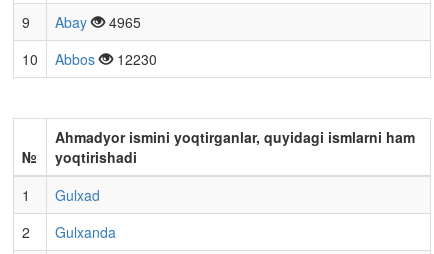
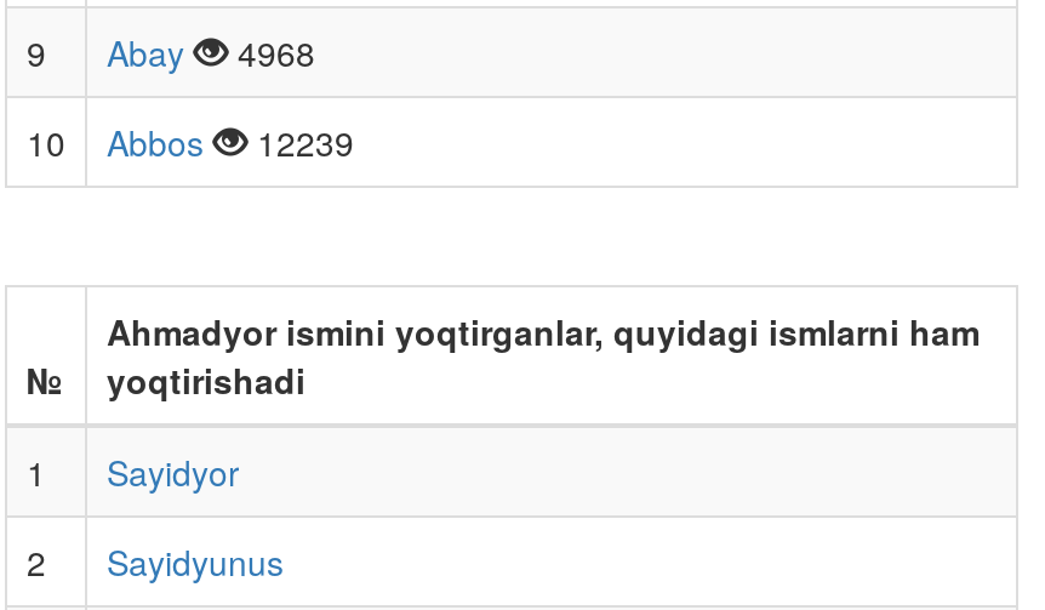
[22,12,141,32] 9 Abay 4965 -> [27,27,315,76] 9 Abay 4968
[22,49,157,69] 10 Abbos 12230 -> [27,117,354,165] 10 Abbos 12239
[55,185,100,205] Gulxad -> [107,447,240,495] Sayidyor
[55,222,116,242] Gulxanda -> [107,537,284,585] Sayidyunus

